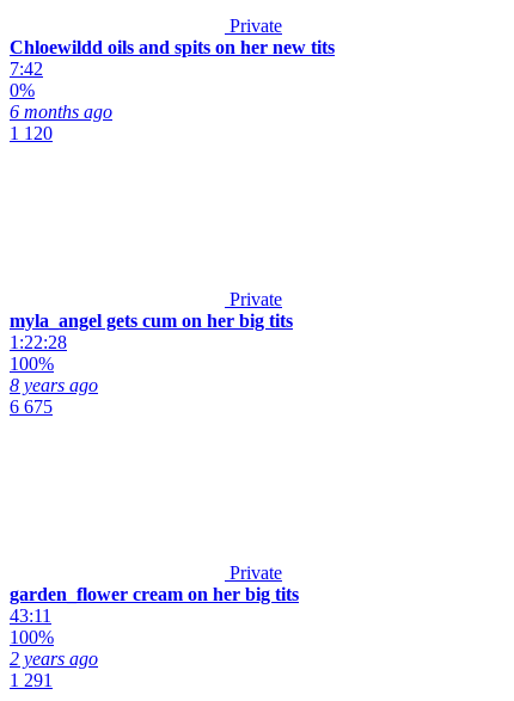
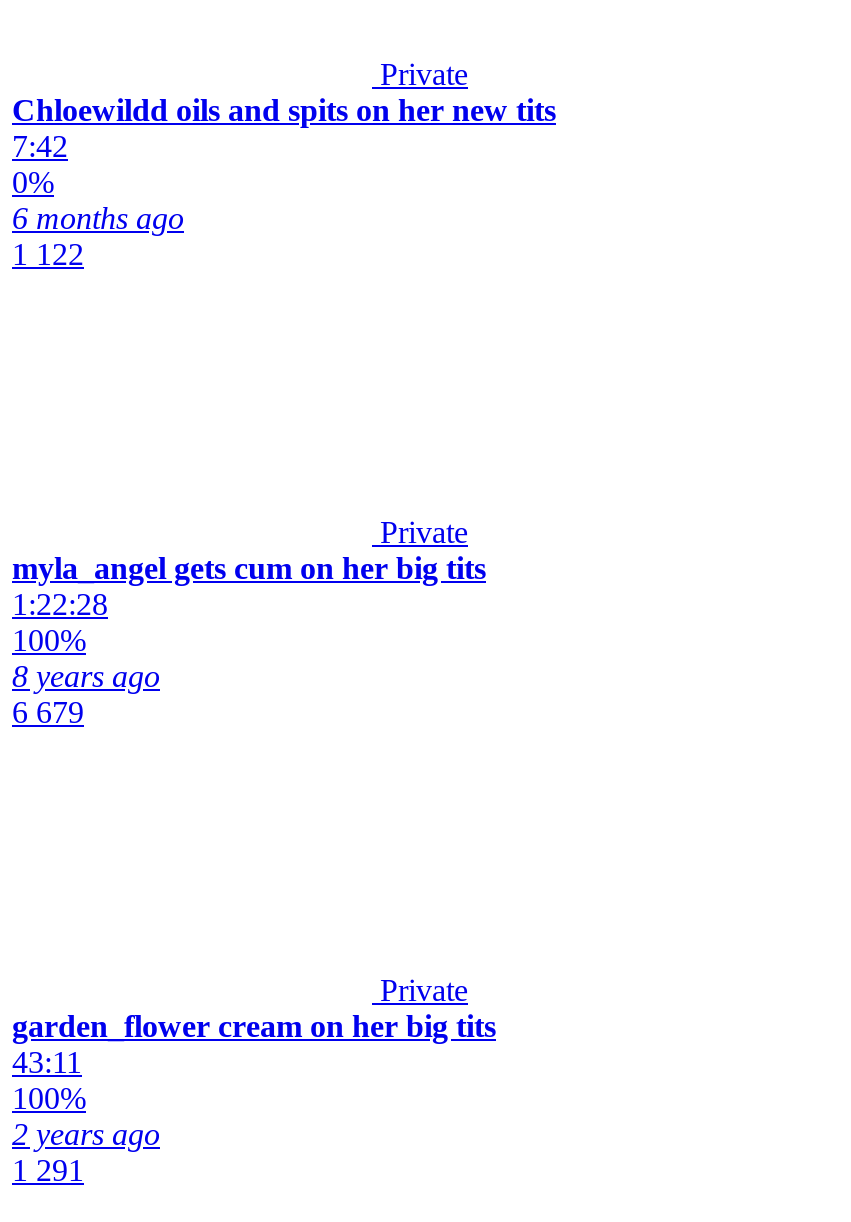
[10,123,53,144] 1 120 -> [12,237,84,271] 1 122
[10,397,53,417] 6 675 -> [12,695,84,729] 6 679

